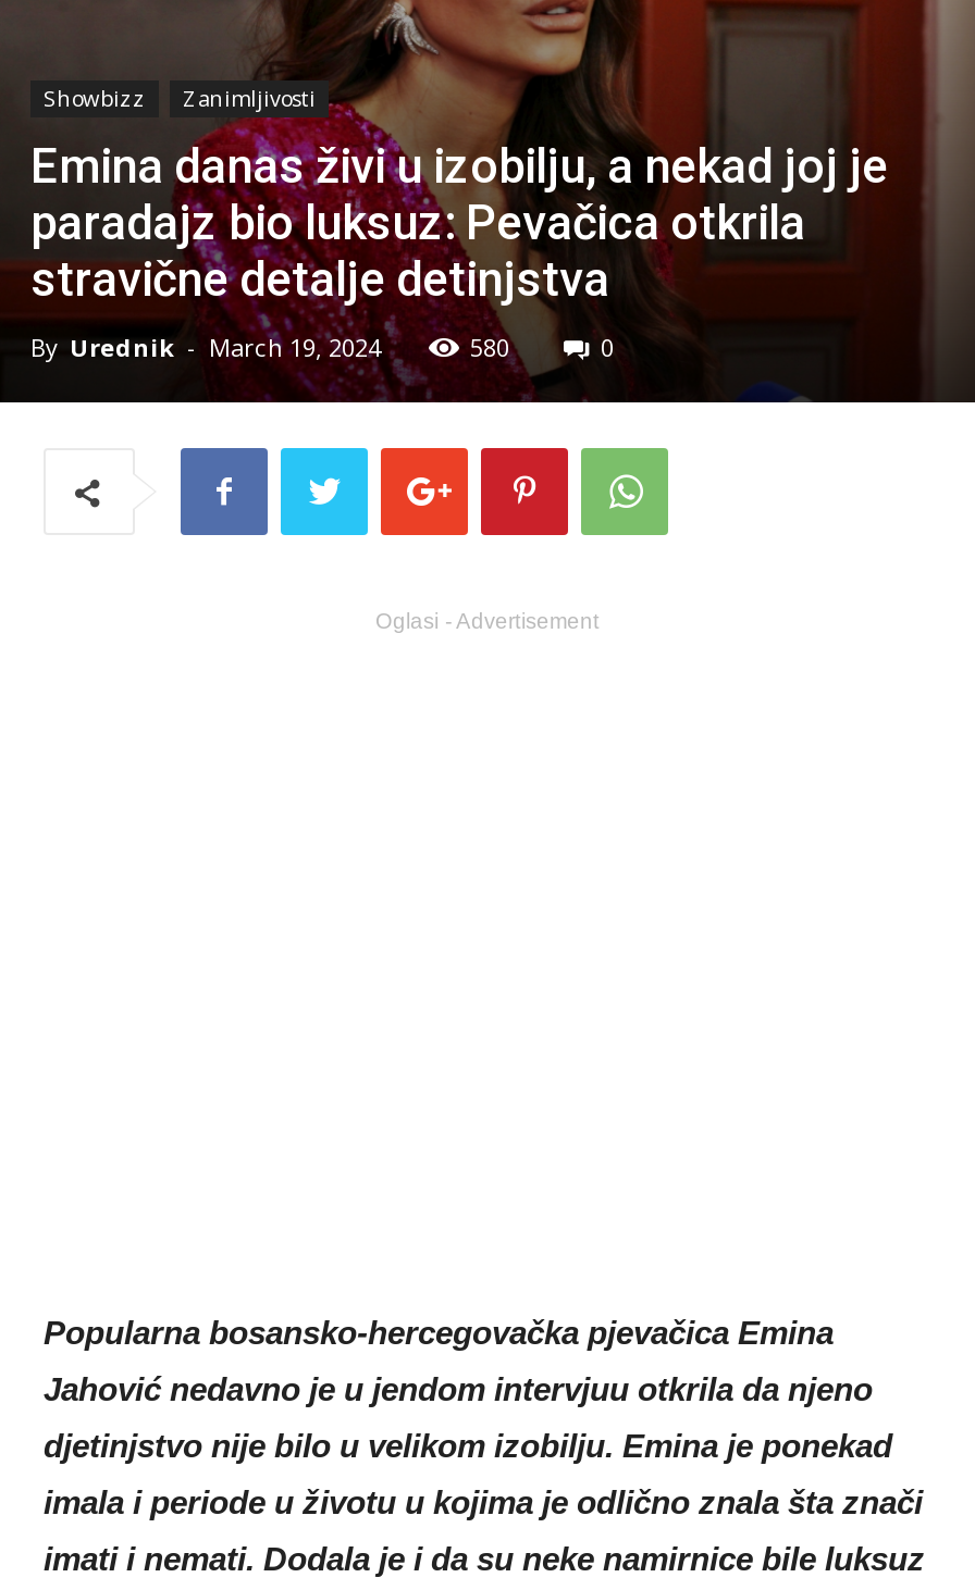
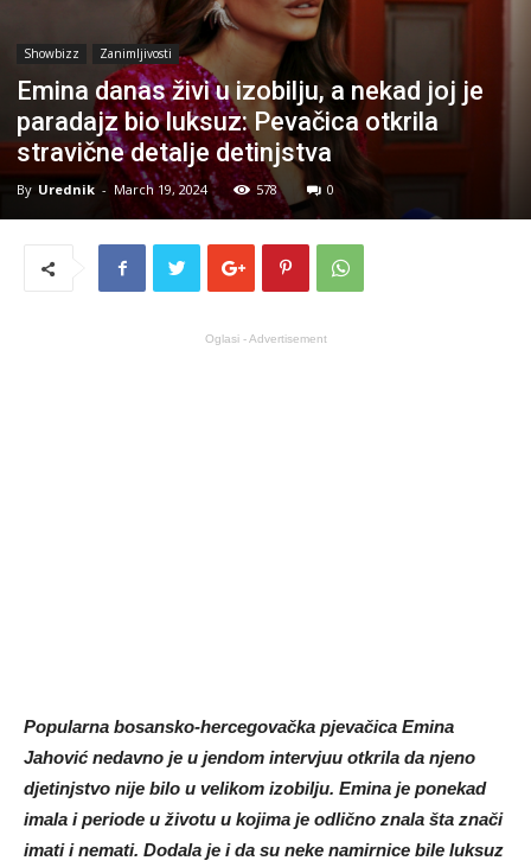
[470,331,509,363] 580 -> [256,180,277,198] 578

